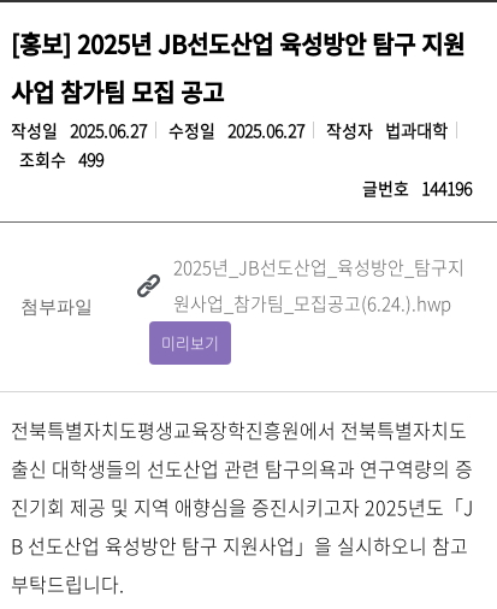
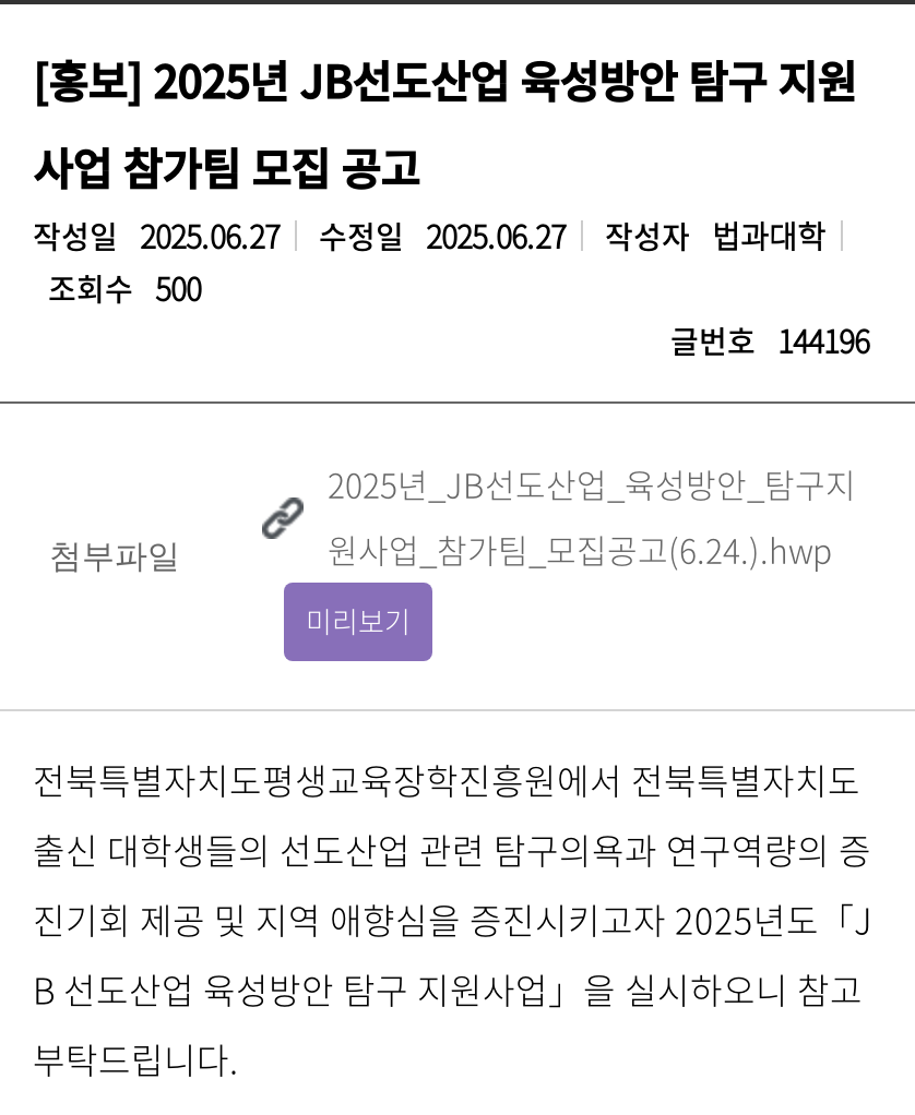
[19,147,103,171] 조회수 499 -> [48,266,201,310] 조회수 500

